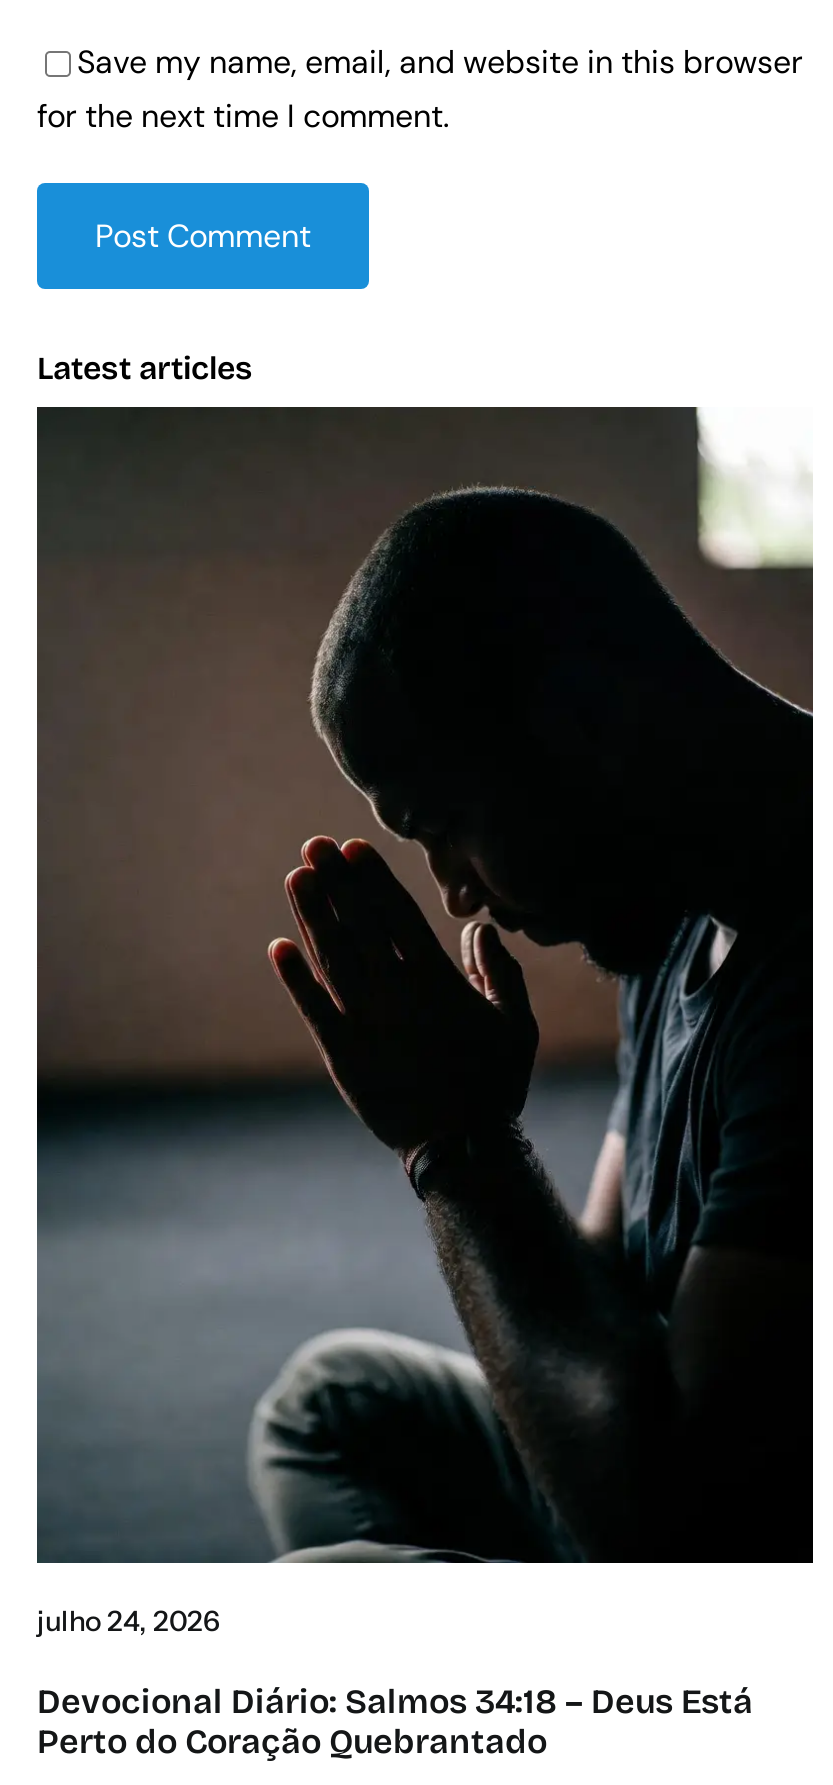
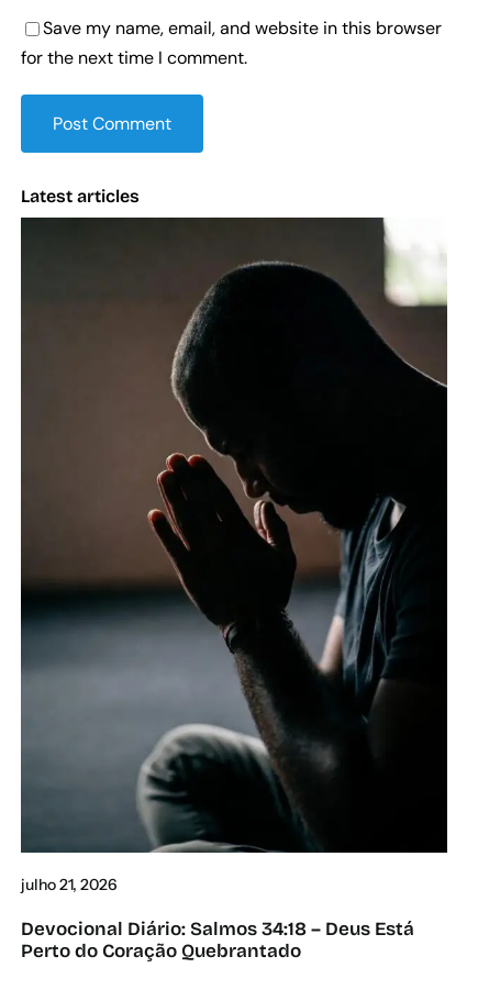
[37,1602,221,1638] julho 24, 2026 -> [21,874,118,894] julho 21, 2026

